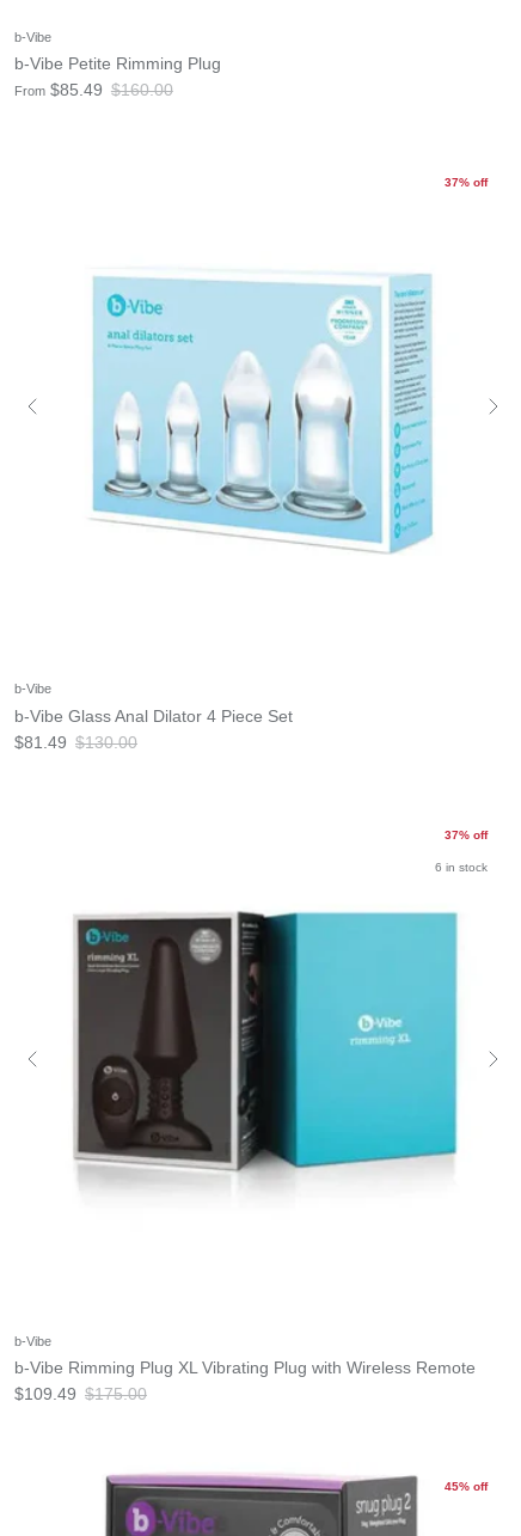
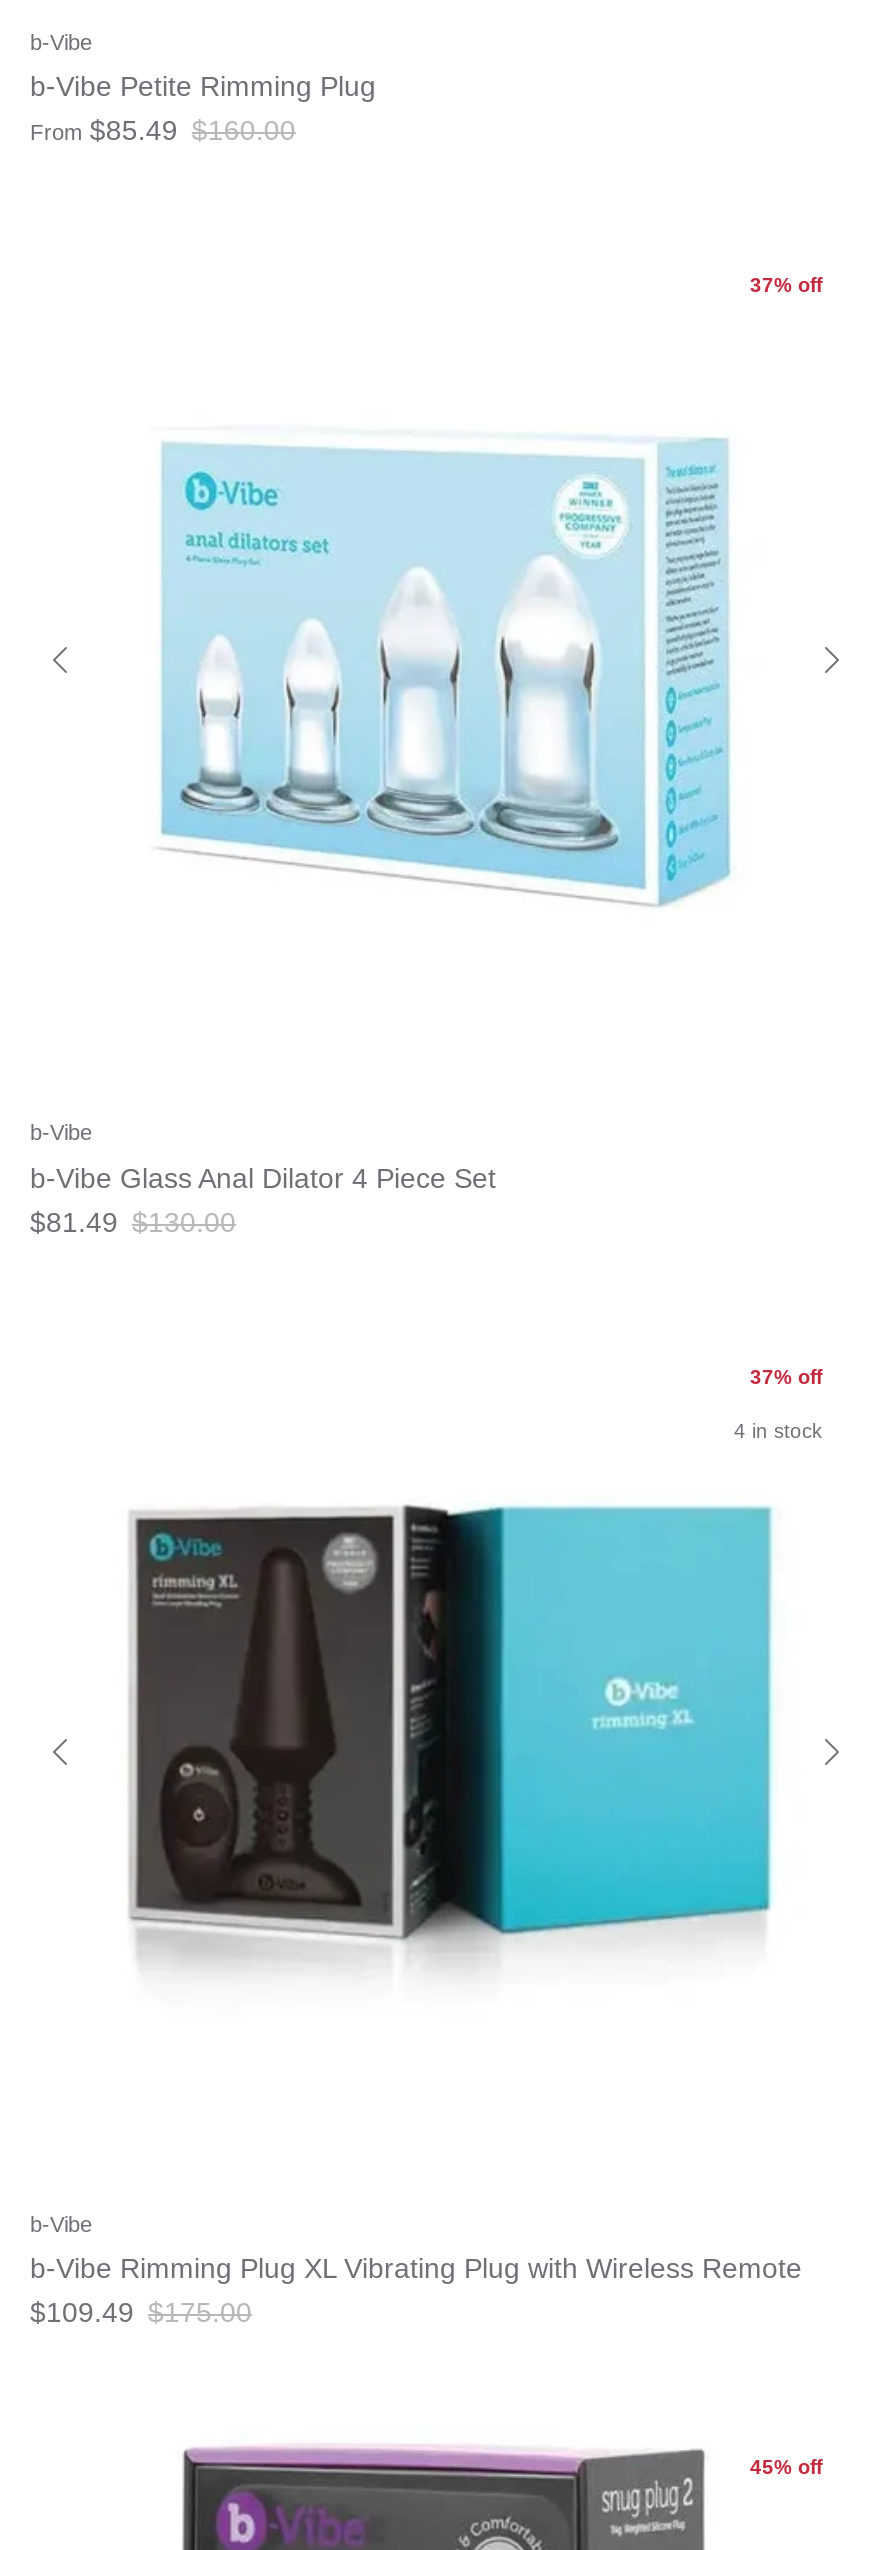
[435,860,488,873] 6 in stock -> [734,1419,822,1441] 4 in stock

